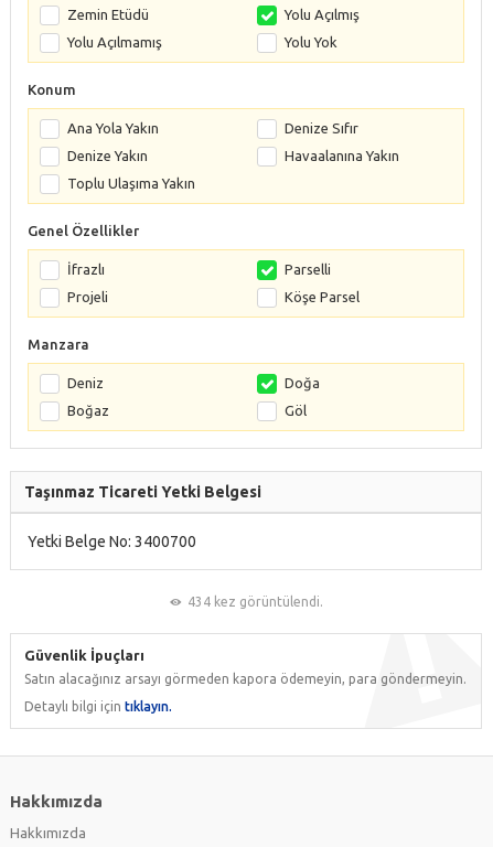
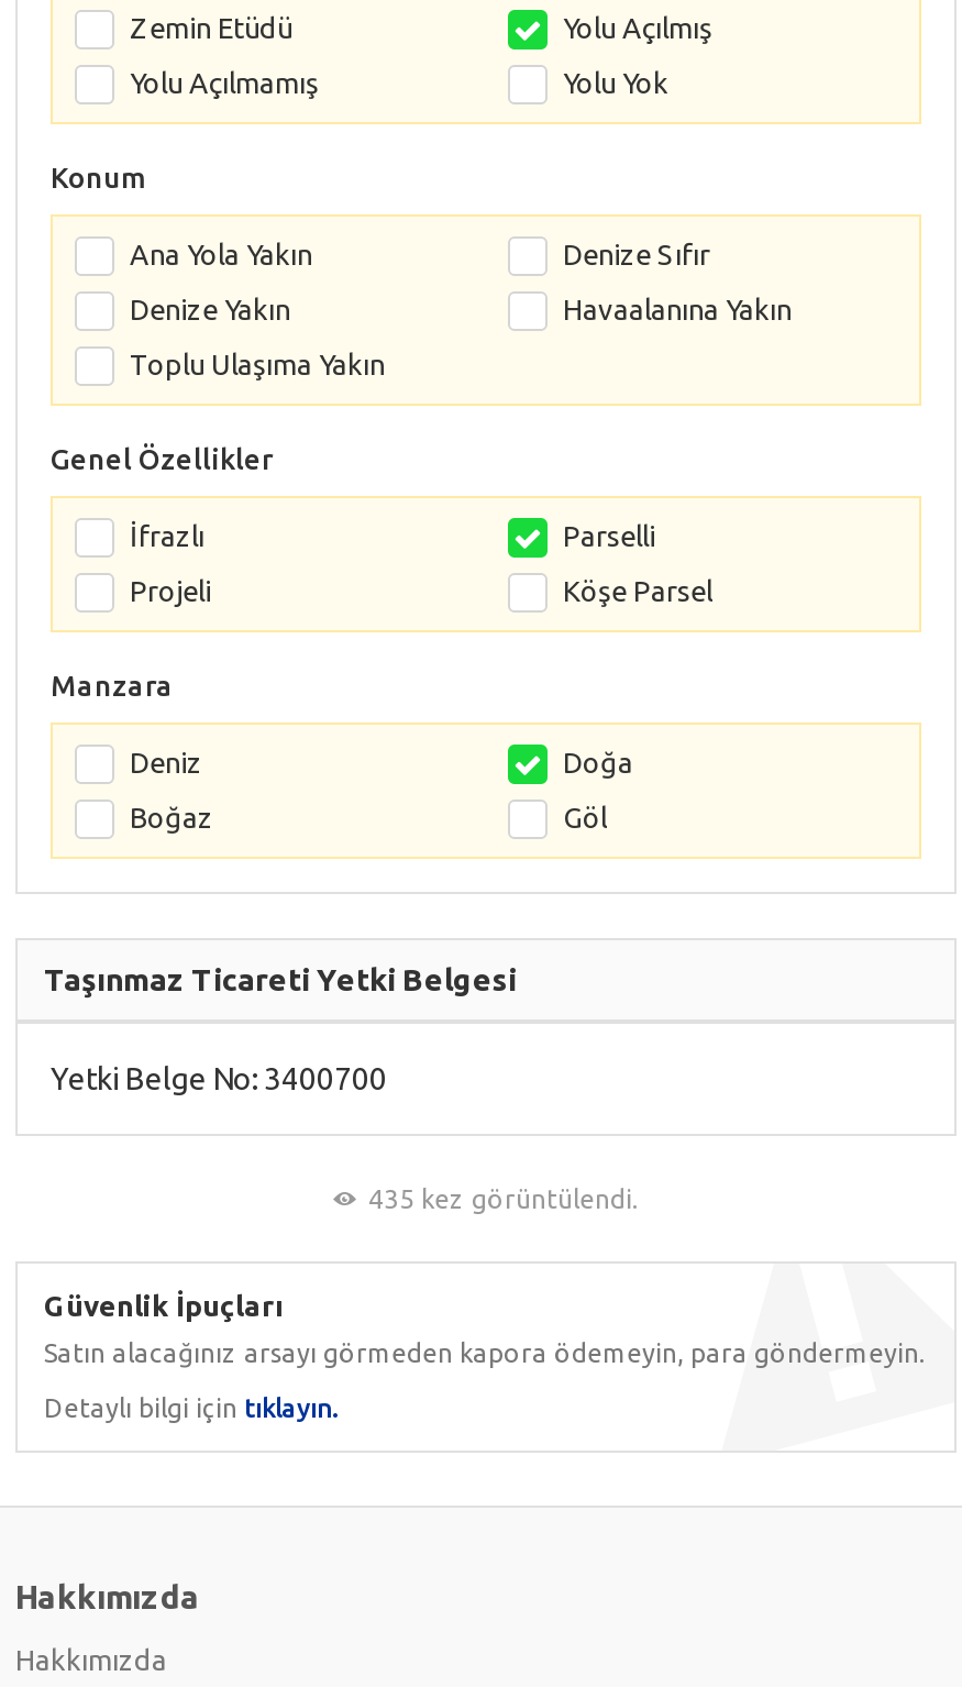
[187,594,323,608] 434 kez görüntülendi. -> [368,1184,639,1212] 435 kez görüntülendi.

